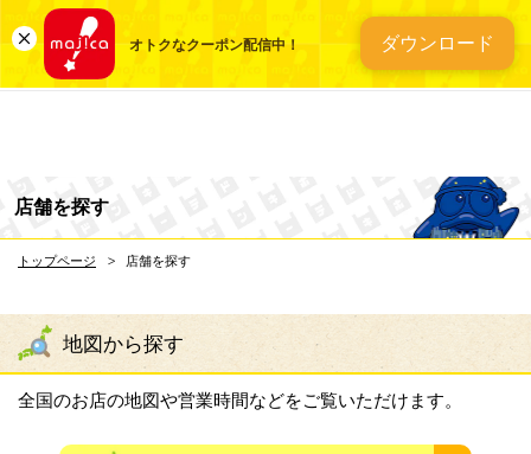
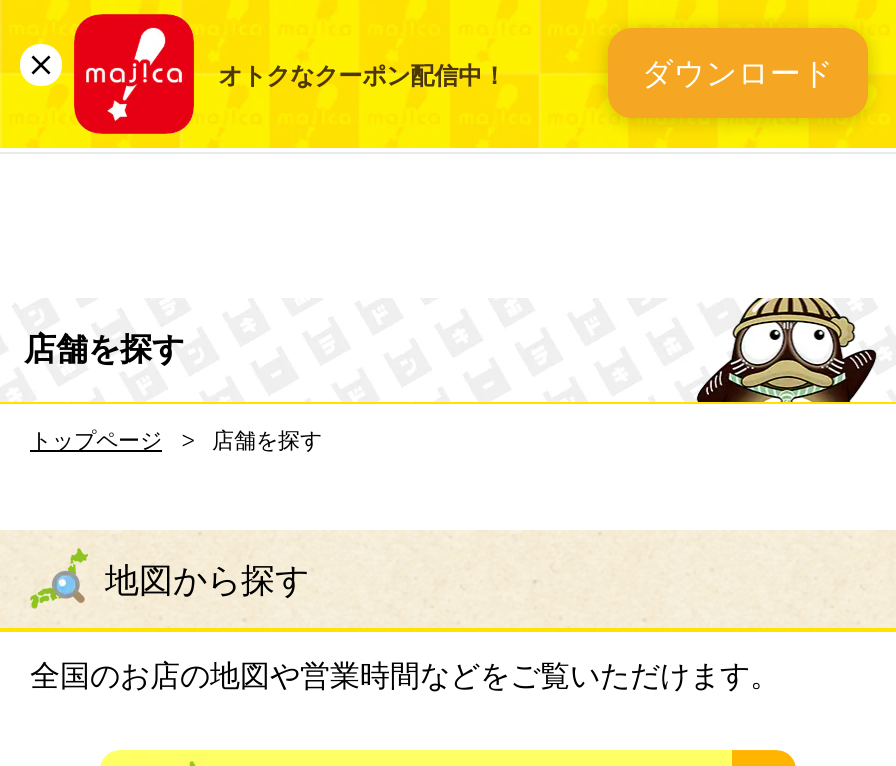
[414,175,519,239] [image] -> [698,296,876,404] [image]

